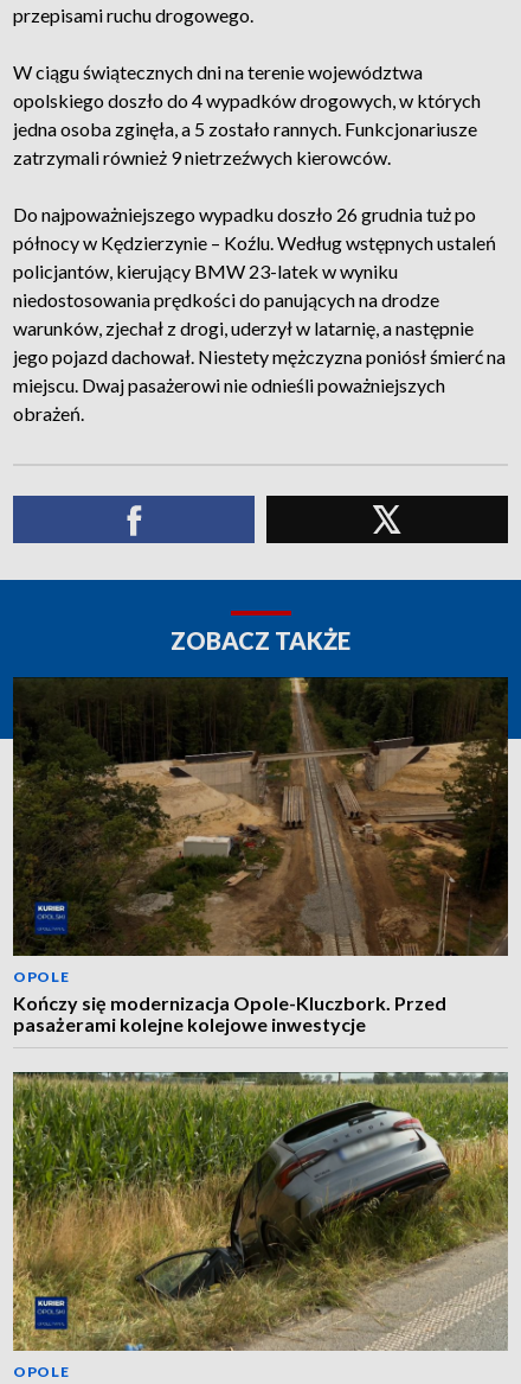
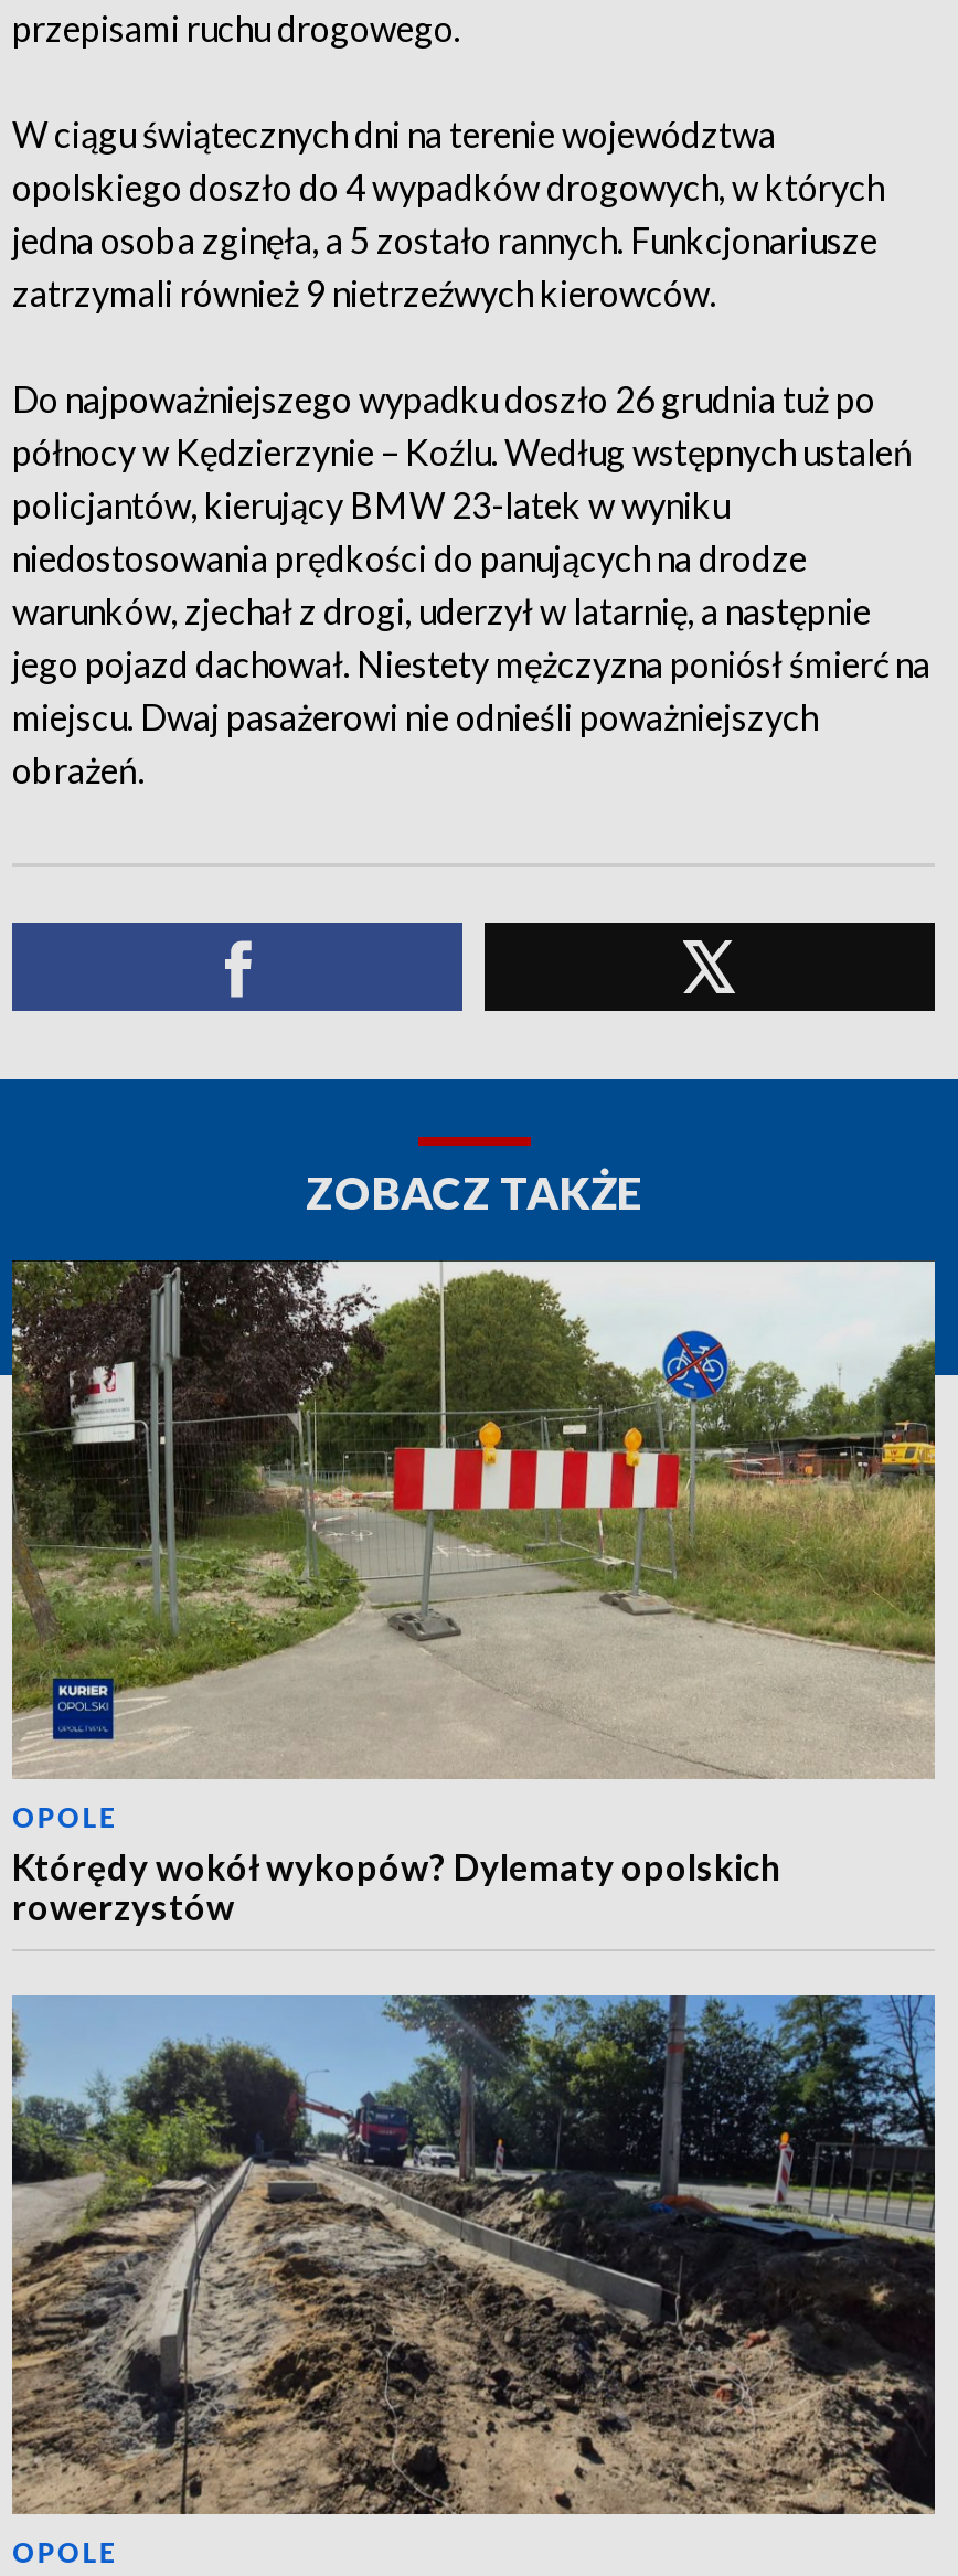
[12,676,509,1035] [image] | Kończy się modernizacja Opole-Kluczbork. Przed | pasażerami kolejne kolejowe inwestycje -> [10,1258,937,1927] [image] | Którędy wokół wykopów? Dylematy opolskich | rowerzystów
[12,1071,509,1352] [image] -> [10,1993,937,2516] [image]

